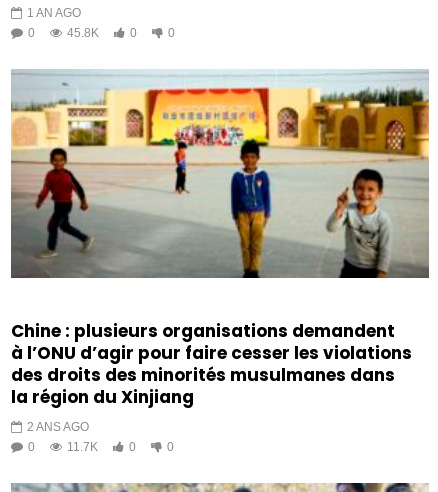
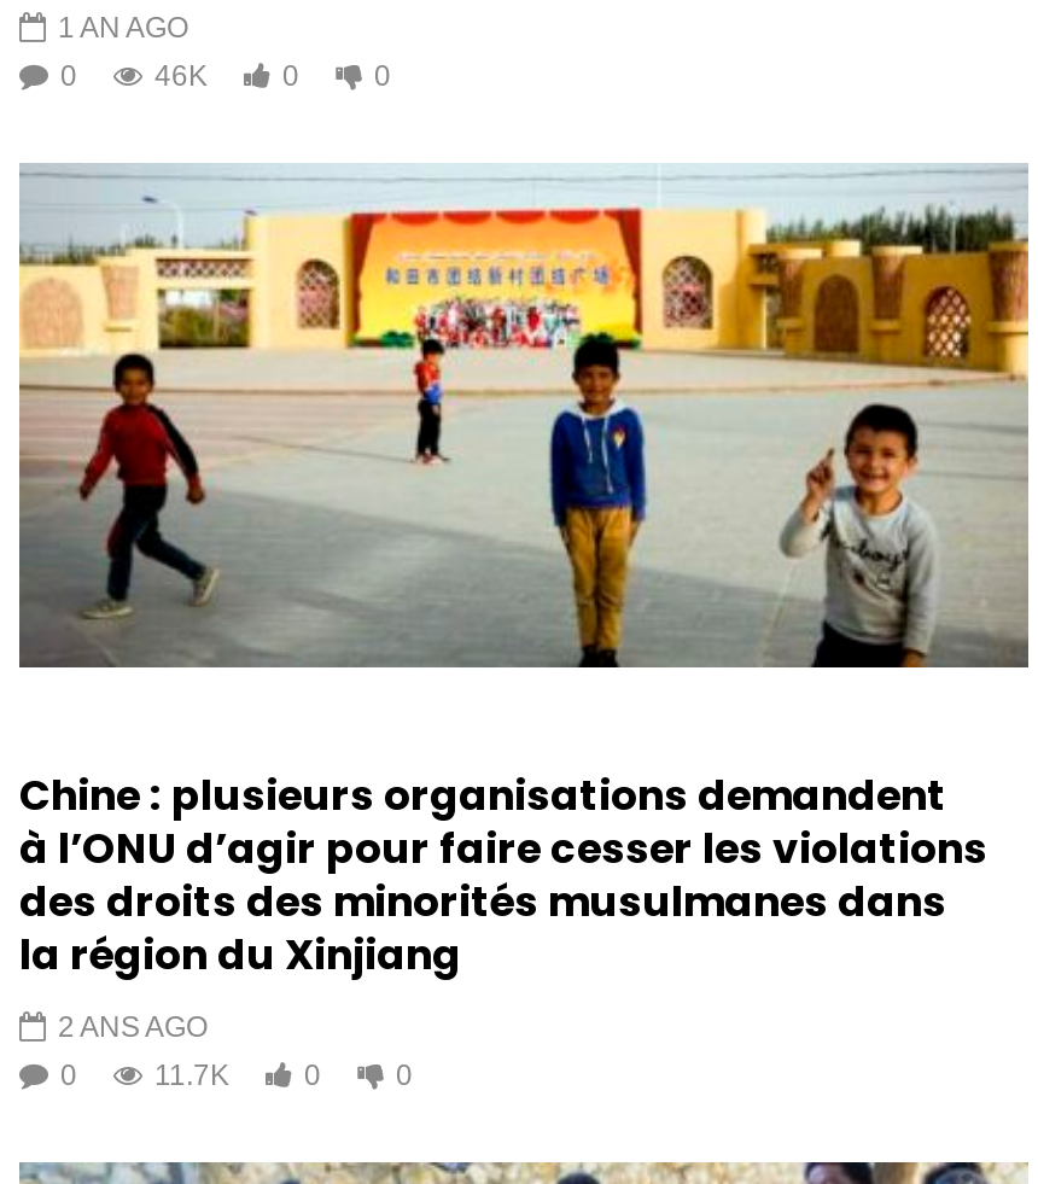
[67,26,99,40] 45.8K -> [154,59,208,93] 46K

